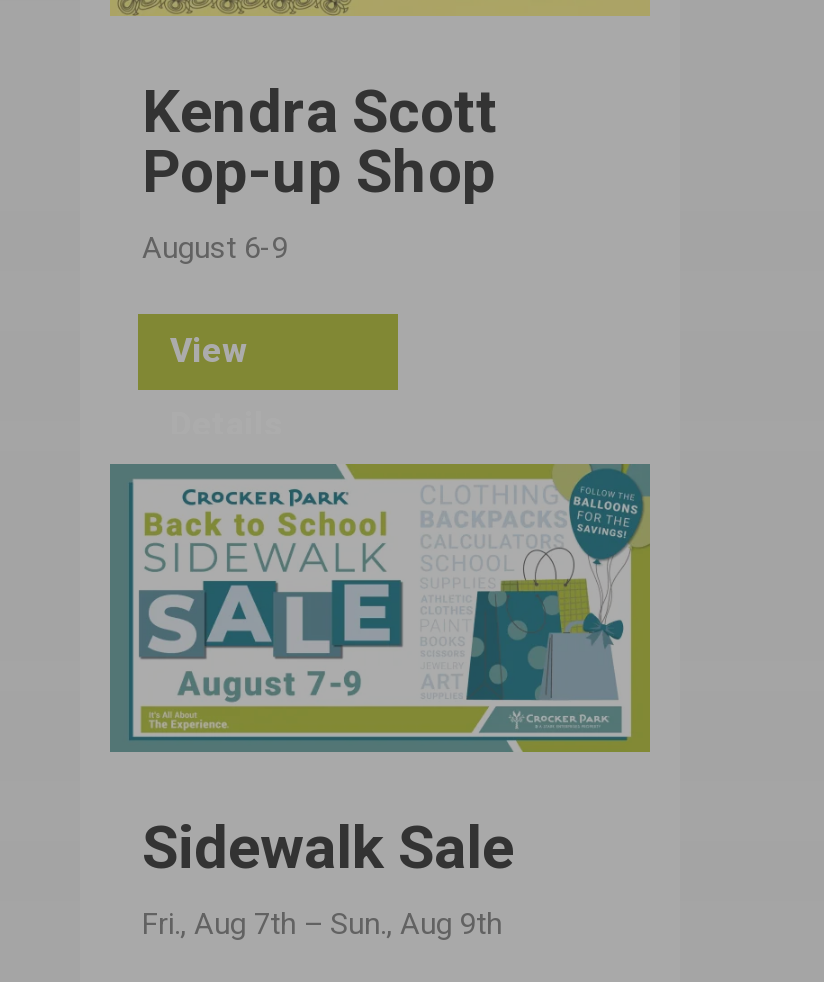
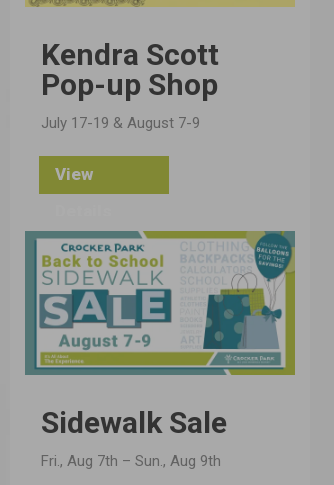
[142,229,288,265] August 6-9 -> [41,114,200,132] July 17-19 & August 7-9

